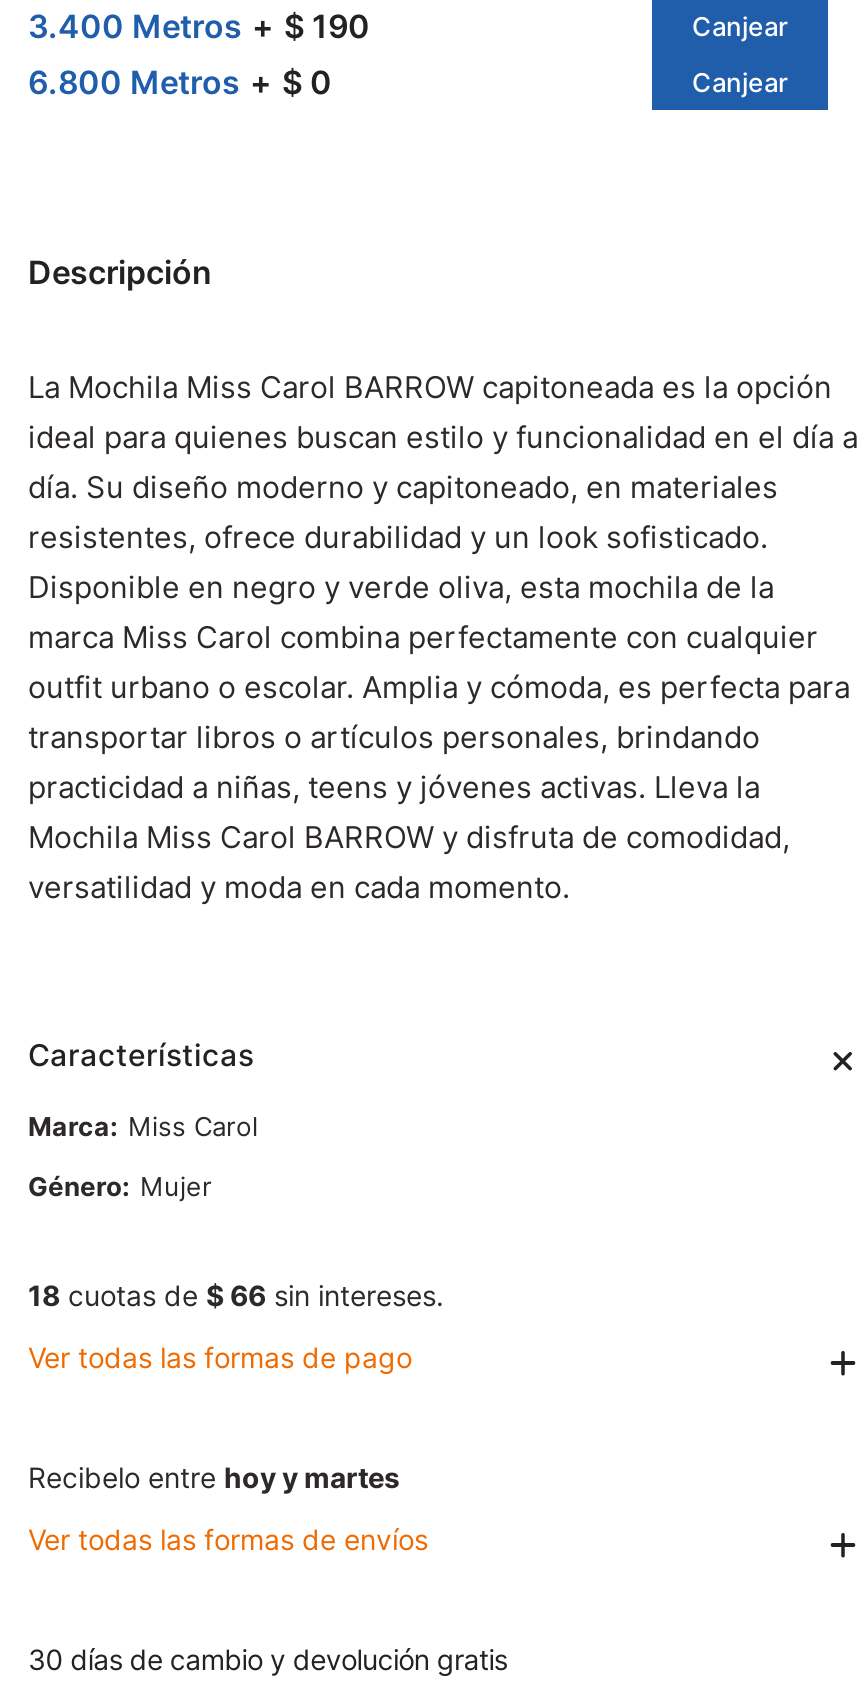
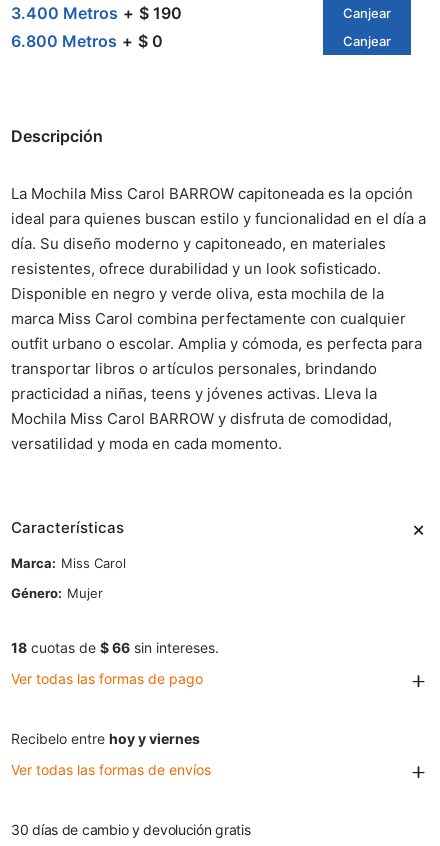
[28,1460,400,1494] Recibelo entre hoy y martes -> [11,730,200,747] Recibelo entre hoy y viernes

